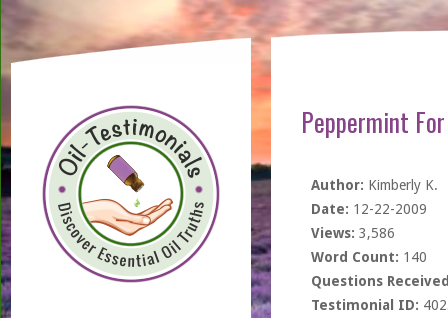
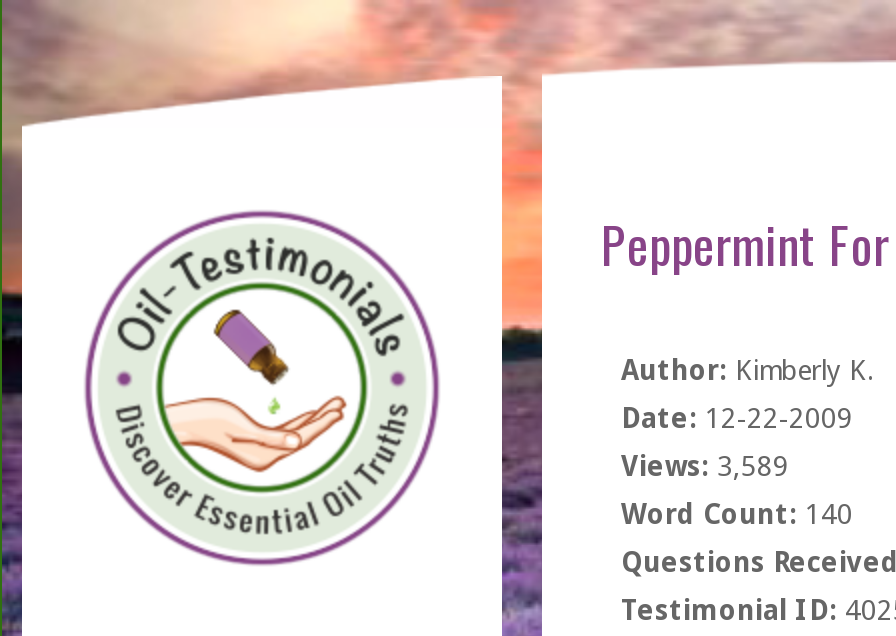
[310,225,394,241] Views: 3,586 -> [621,450,789,482] Views: 3,589

